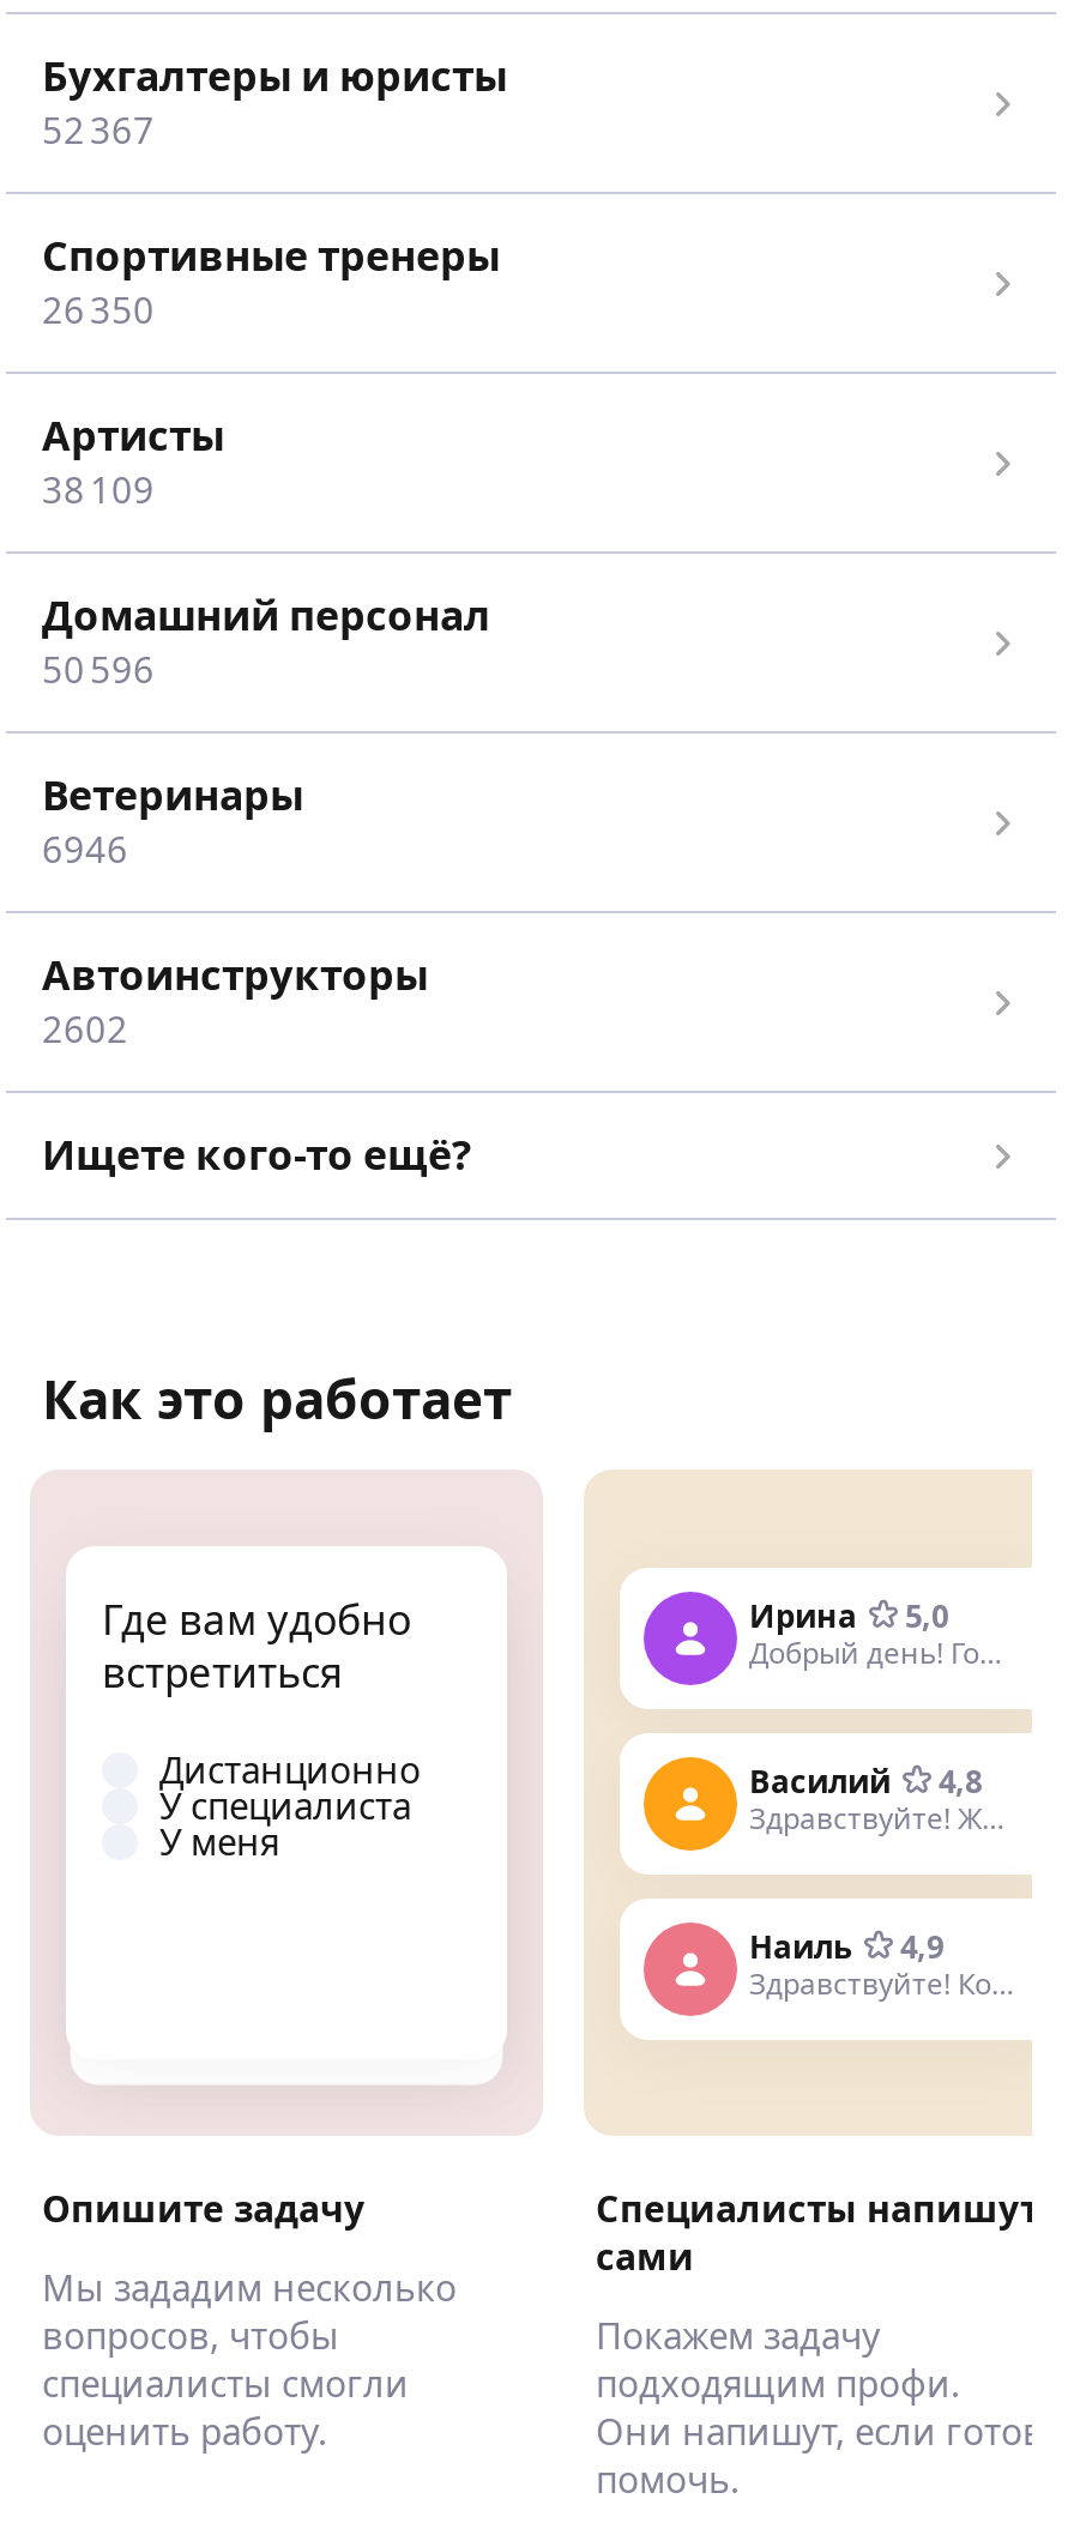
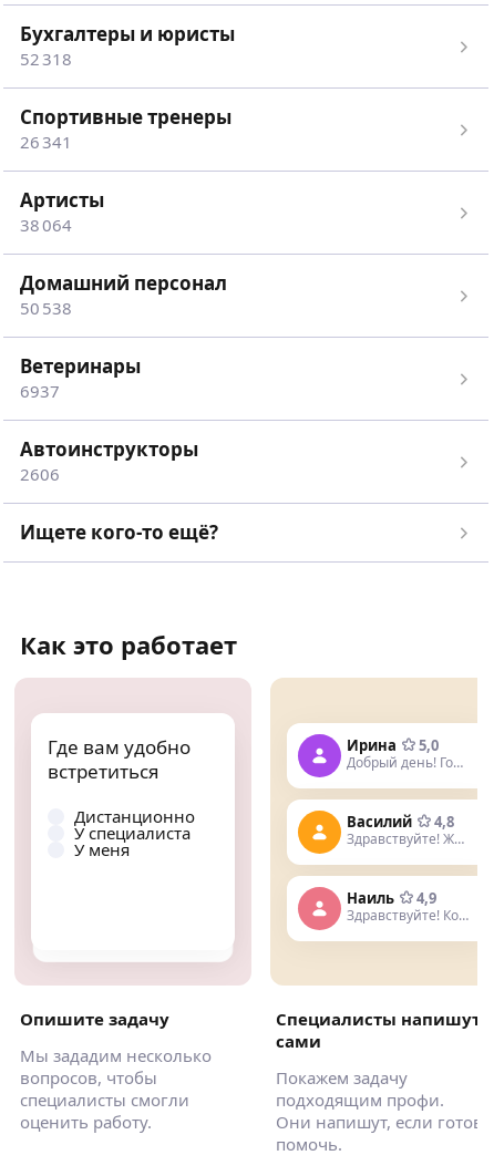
[42,105,155,153] 52 367 -> [20,48,72,70] 52 318
[42,285,155,333] 26 350 -> [20,131,72,153] 26 341
[42,465,155,513] 38 109 -> [20,214,72,236] 38 064
[42,645,155,693] 50 596 -> [20,297,72,319] 50 538
[42,825,128,873] 6946 -> [20,380,60,402] 6937
[42,1004,128,1052] 2602 -> [20,463,60,485] 2606

